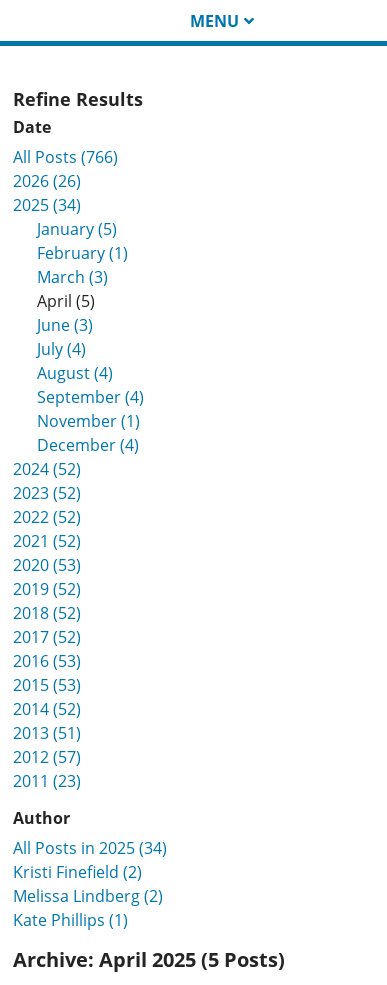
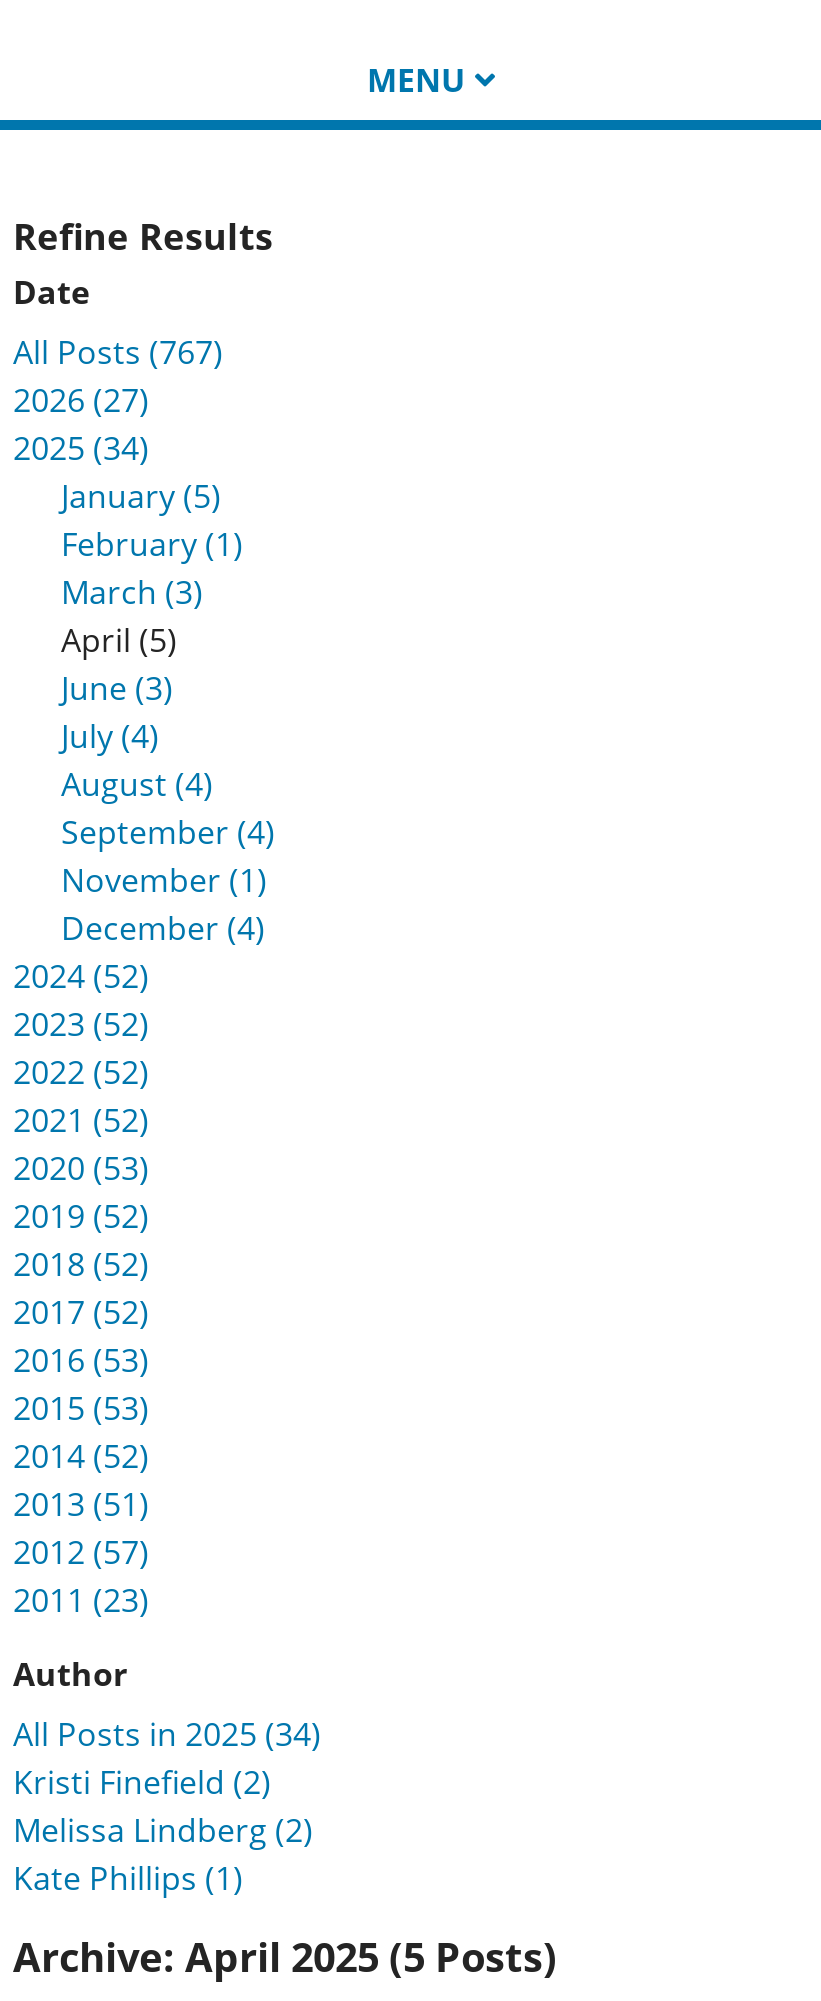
[13,146,118,168] All Posts (766) -> [13,330,223,374] All Posts (767)
[13,170,81,192] 2026 (26) -> [13,378,149,422] 2026 (27)

